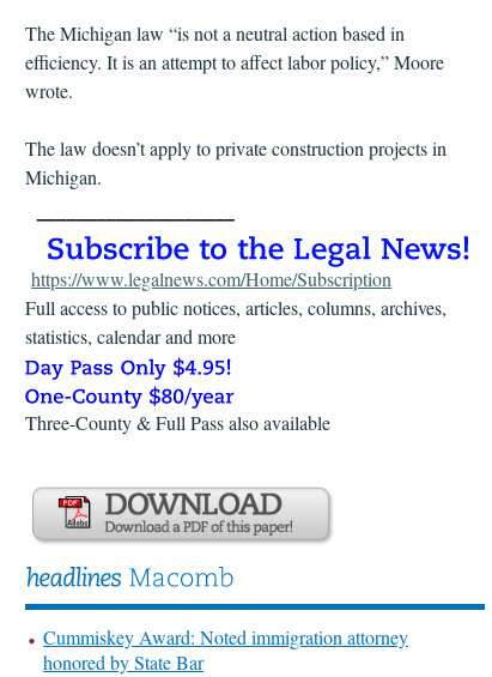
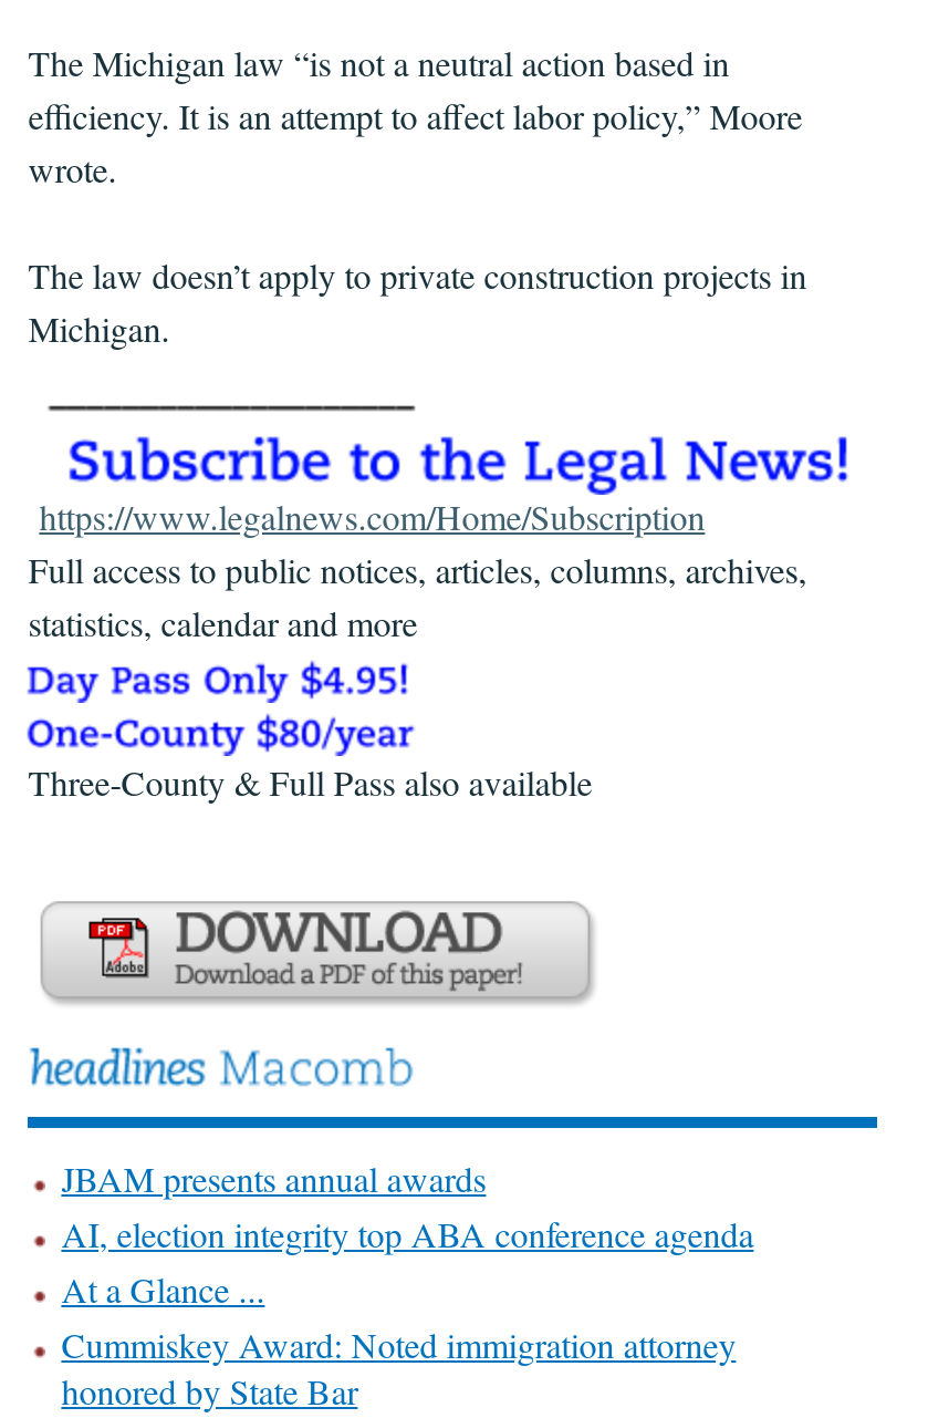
none -> [61,1155,754,1312] JBAM presents annual awards | AI, election integrity top ABA conference agenda | At a Glance ...

